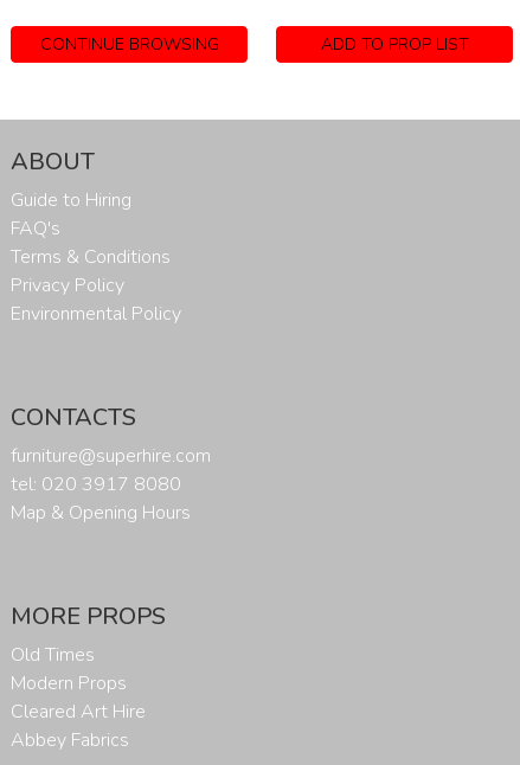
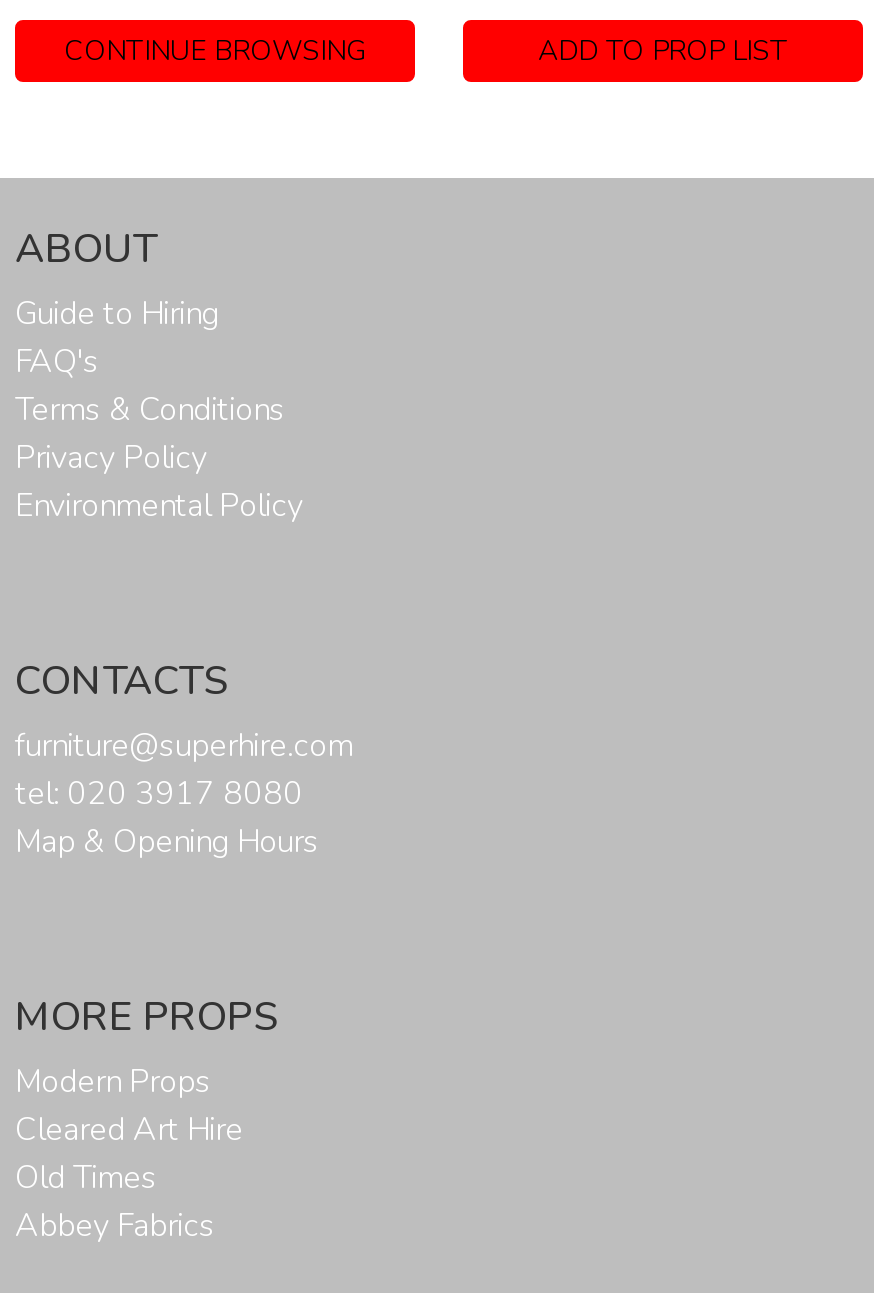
moved [11,642,95,668] -> [15,1156,157,1200]: Old Times
moved [11,670,146,725] -> [15,1060,243,1152]: Modern Props | Cleared Art Hire

